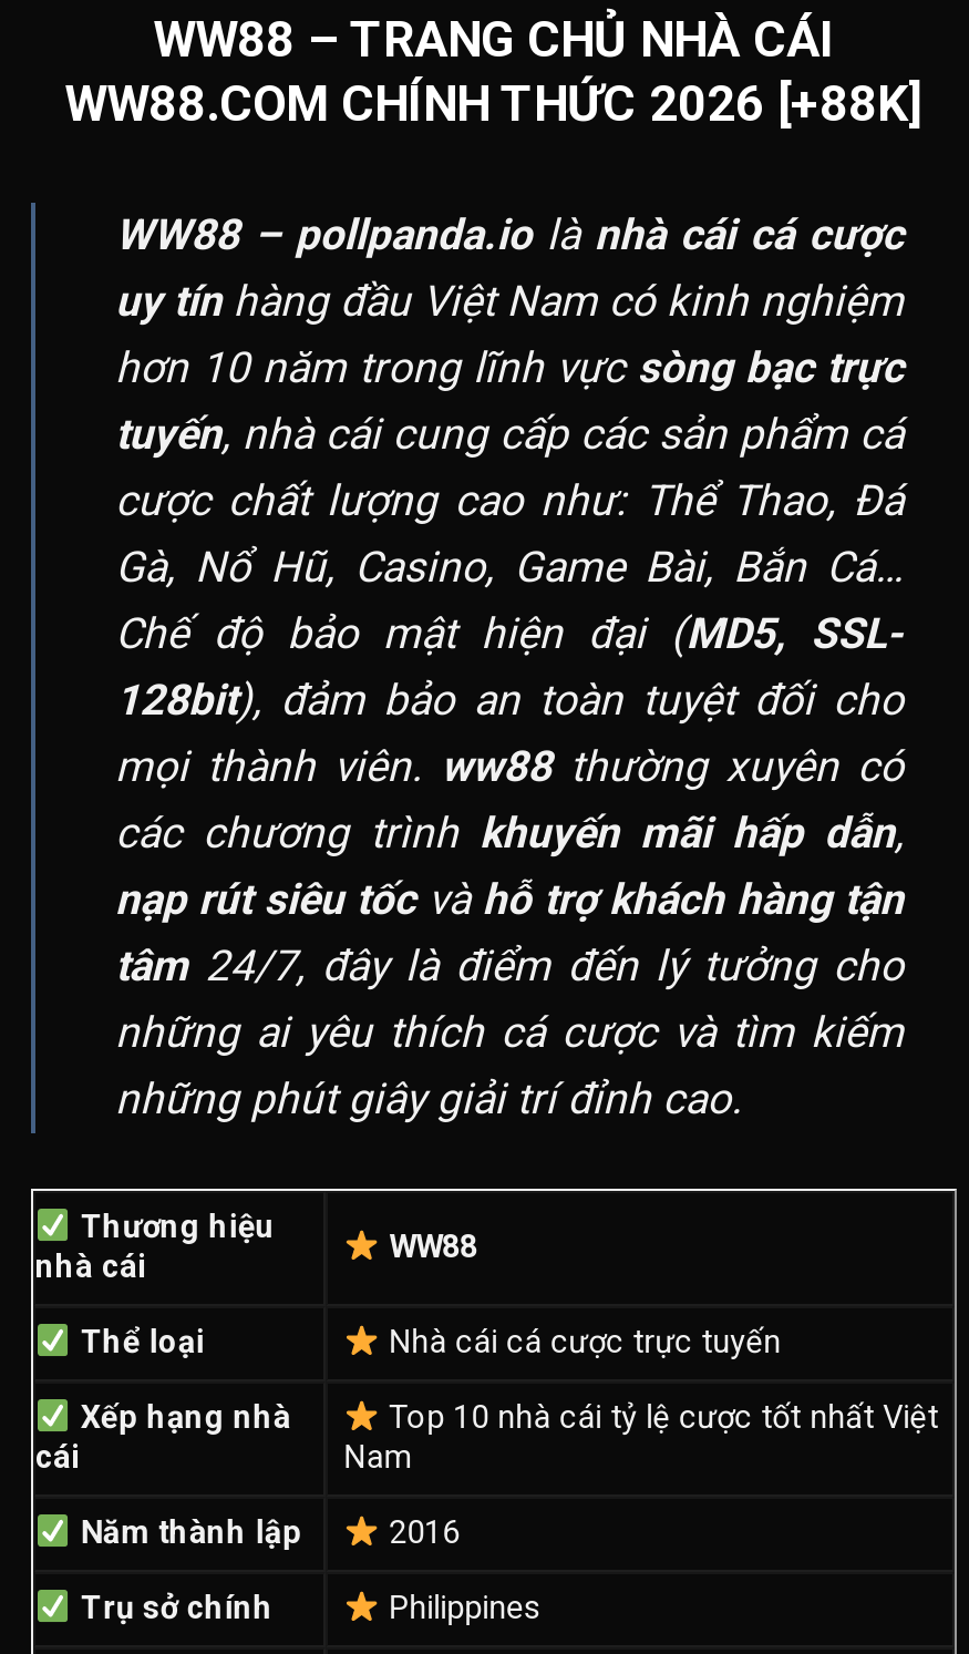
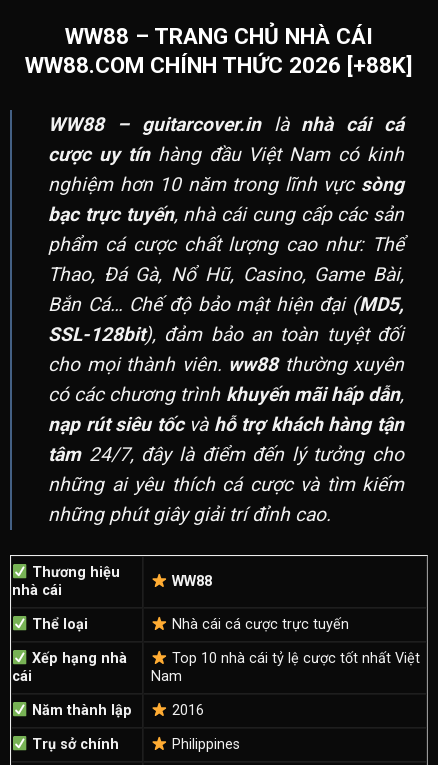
[115,210,904,859] WW88 – pollpanda.io là nhà cái cá cược | uy tín hàng đầu Việt Nam có kinh nghiệm | hơn 10 năm trong lĩnh vực sòng bạc trực | tuyến, nhà cái cung cấp các sản phẩm cá | cược chất lượng cao như: Thể Thao, Đá | Gà, Nổ Hũ, Casino, Game Bài, Bắn Cá… | Chế độ bảo mật hiện đại (MD5, SSL- | 128bit), đảm bảo an toàn tuyệt đối cho | mọi thành viên. ww88 thường xuyên có | các chương trình khuyến mãi hấp dẫn, -> [48,113,404,406] WW88 – guitarcover.in là nhà cái cá | cược uy tín hàng đầu Việt Nam có kinh | nghiệm hơn 10 năm trong lĩnh vực sòng | bạc trực tuyến, nhà cái cung cấp các sản | phẩm cá cược chất lượng cao như: Thể | Thao, Đá Gà, Nổ Hũ, Casino, Game Bài, | Bắn Cá… Chế độ bảo mật hiện đại (MD5, | SSL-128bit), đảm bảo an toàn tuyệt đối | cho mọi thành viên. ww88 thường xuyên | có các chương trình khuyến mãi hấp dẫn,

